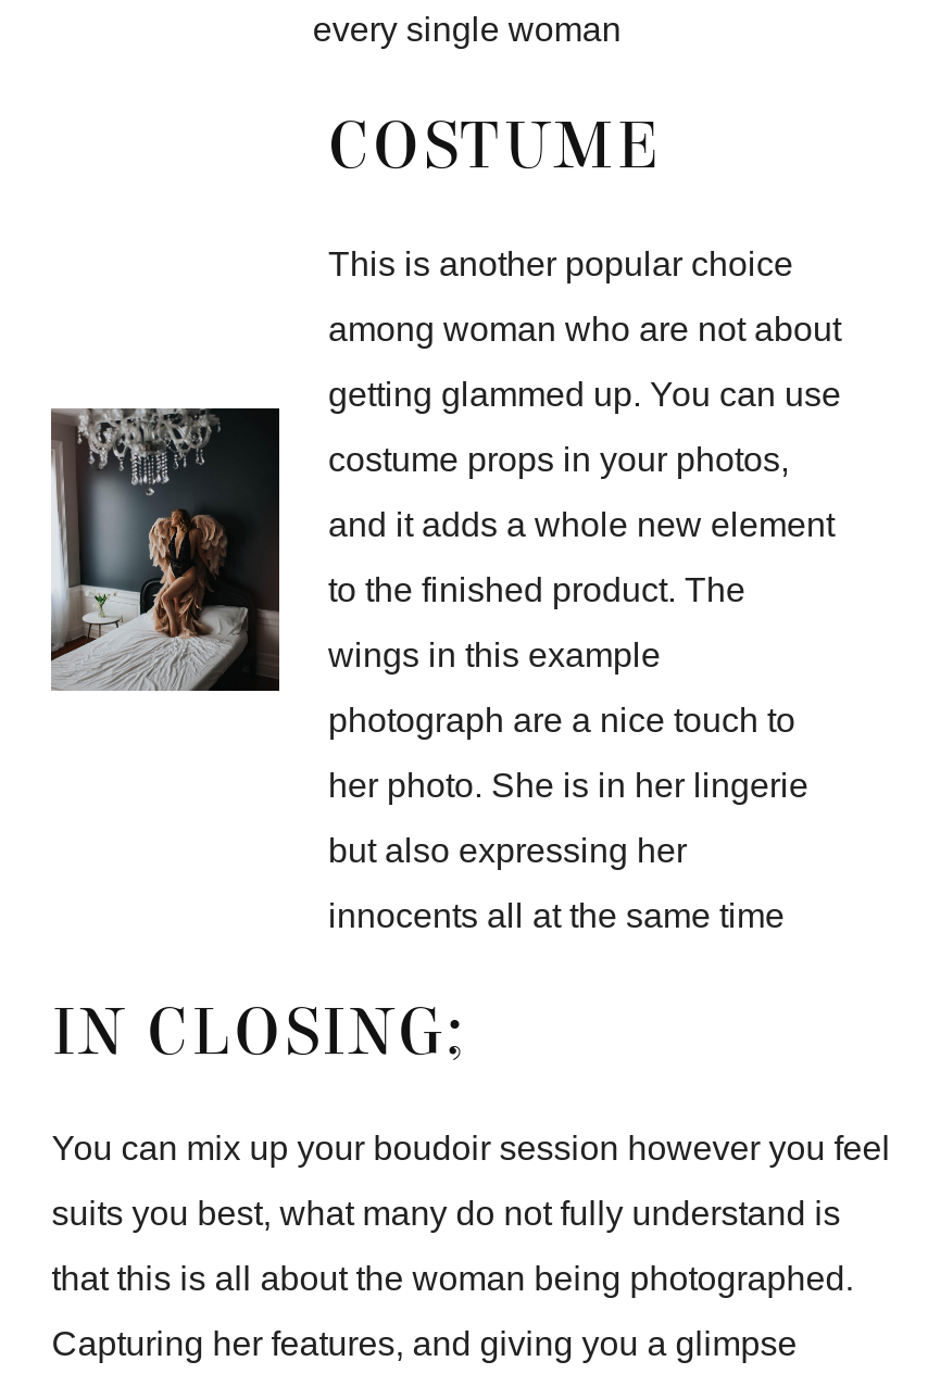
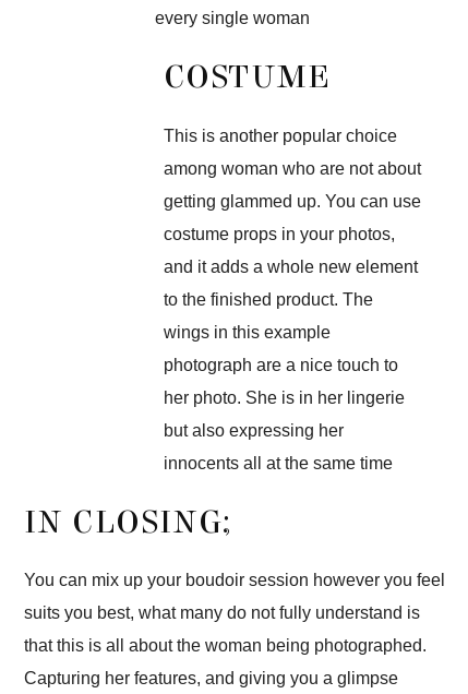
[49,406,281,693] [image] -> none

